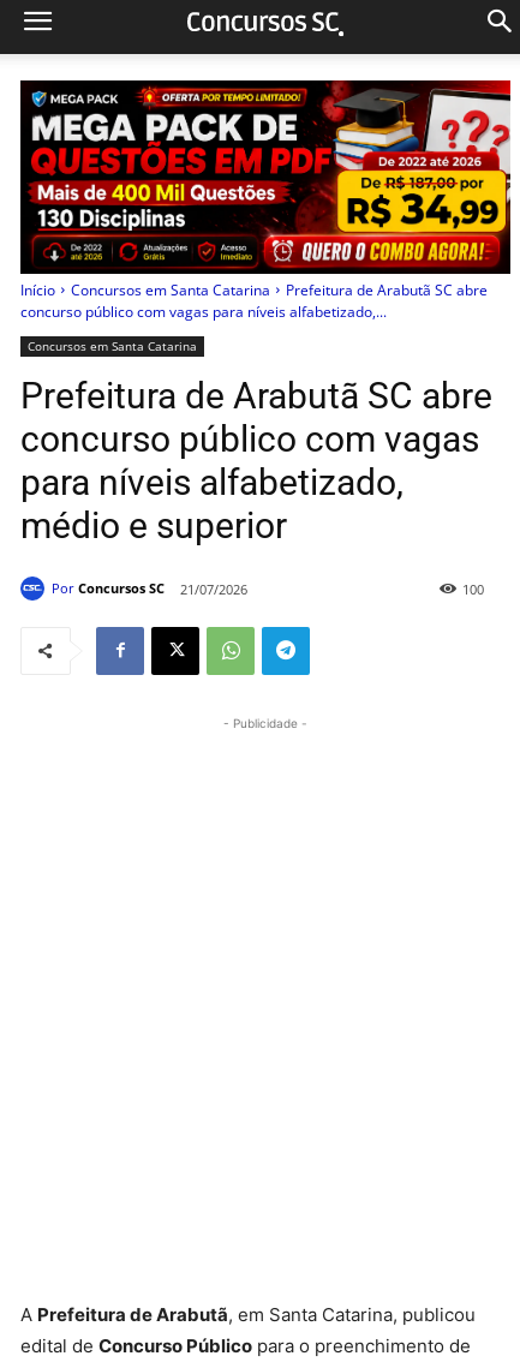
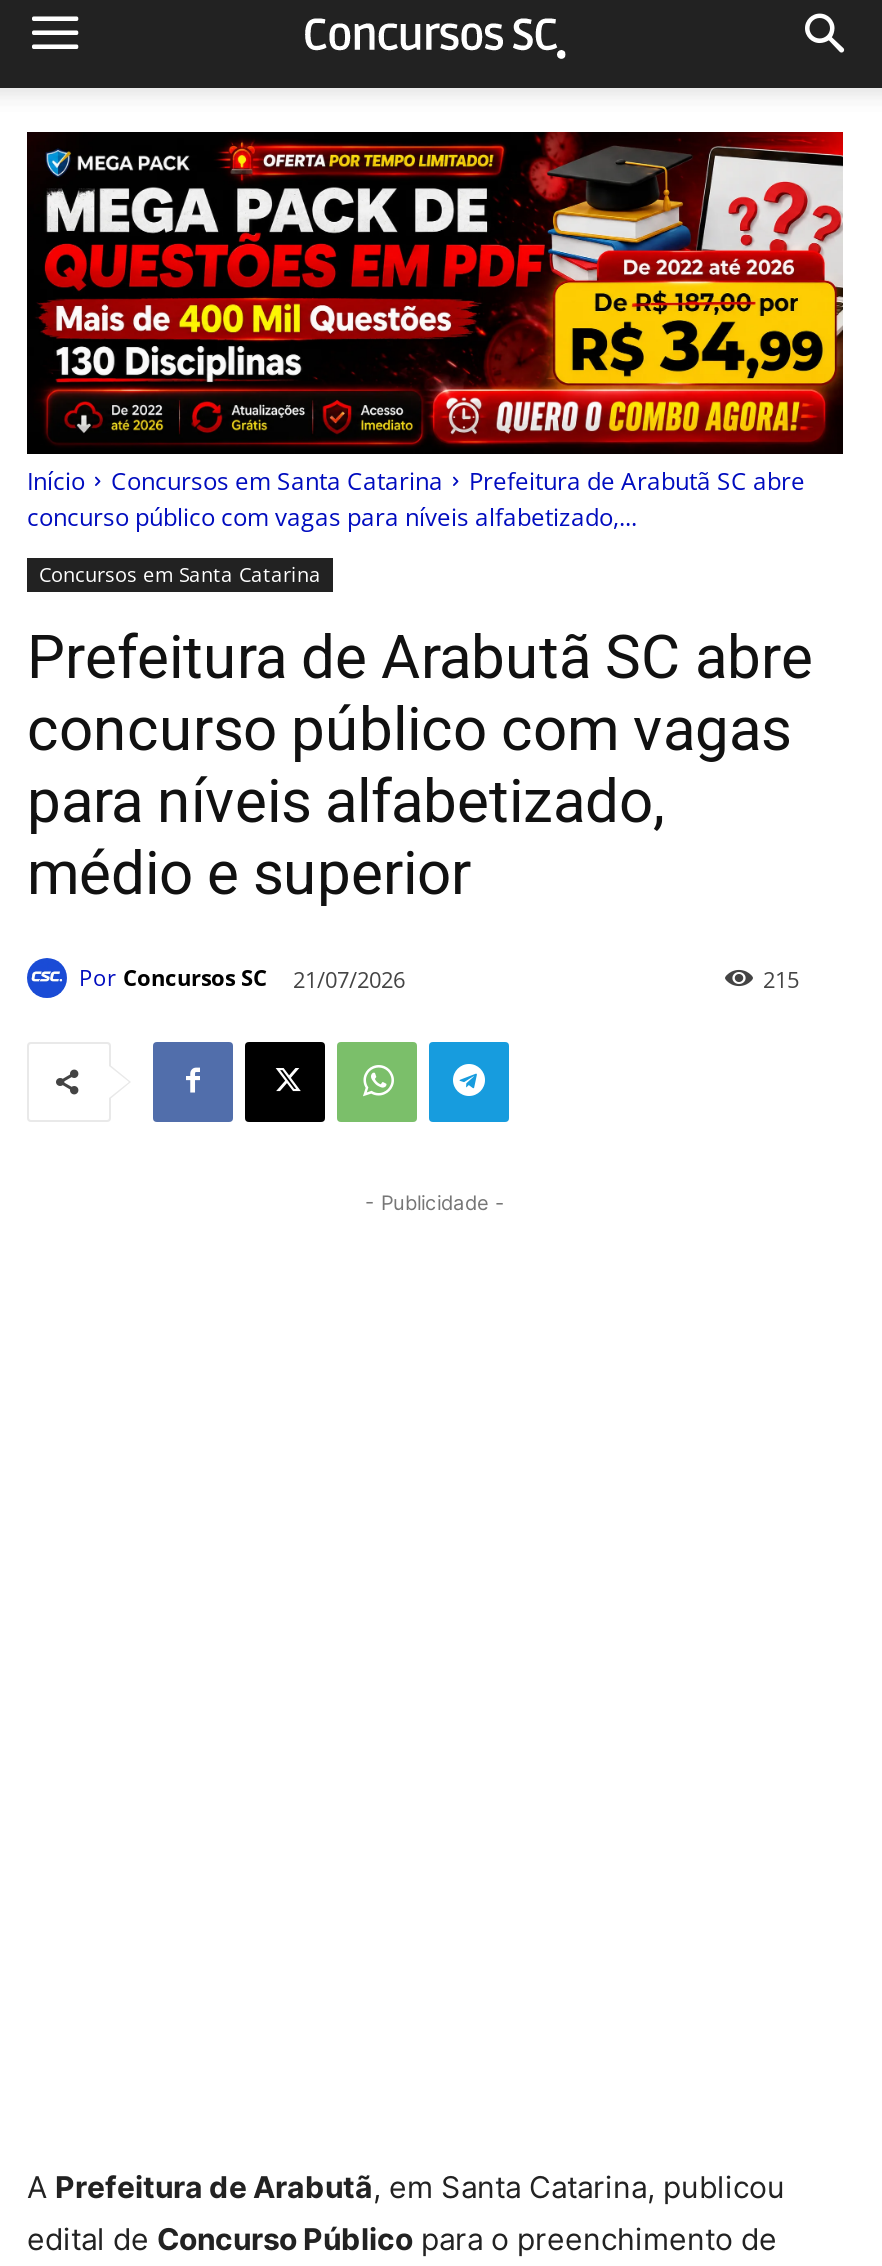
[462,580,484,598] 100 -> [763,964,799,994] 215

